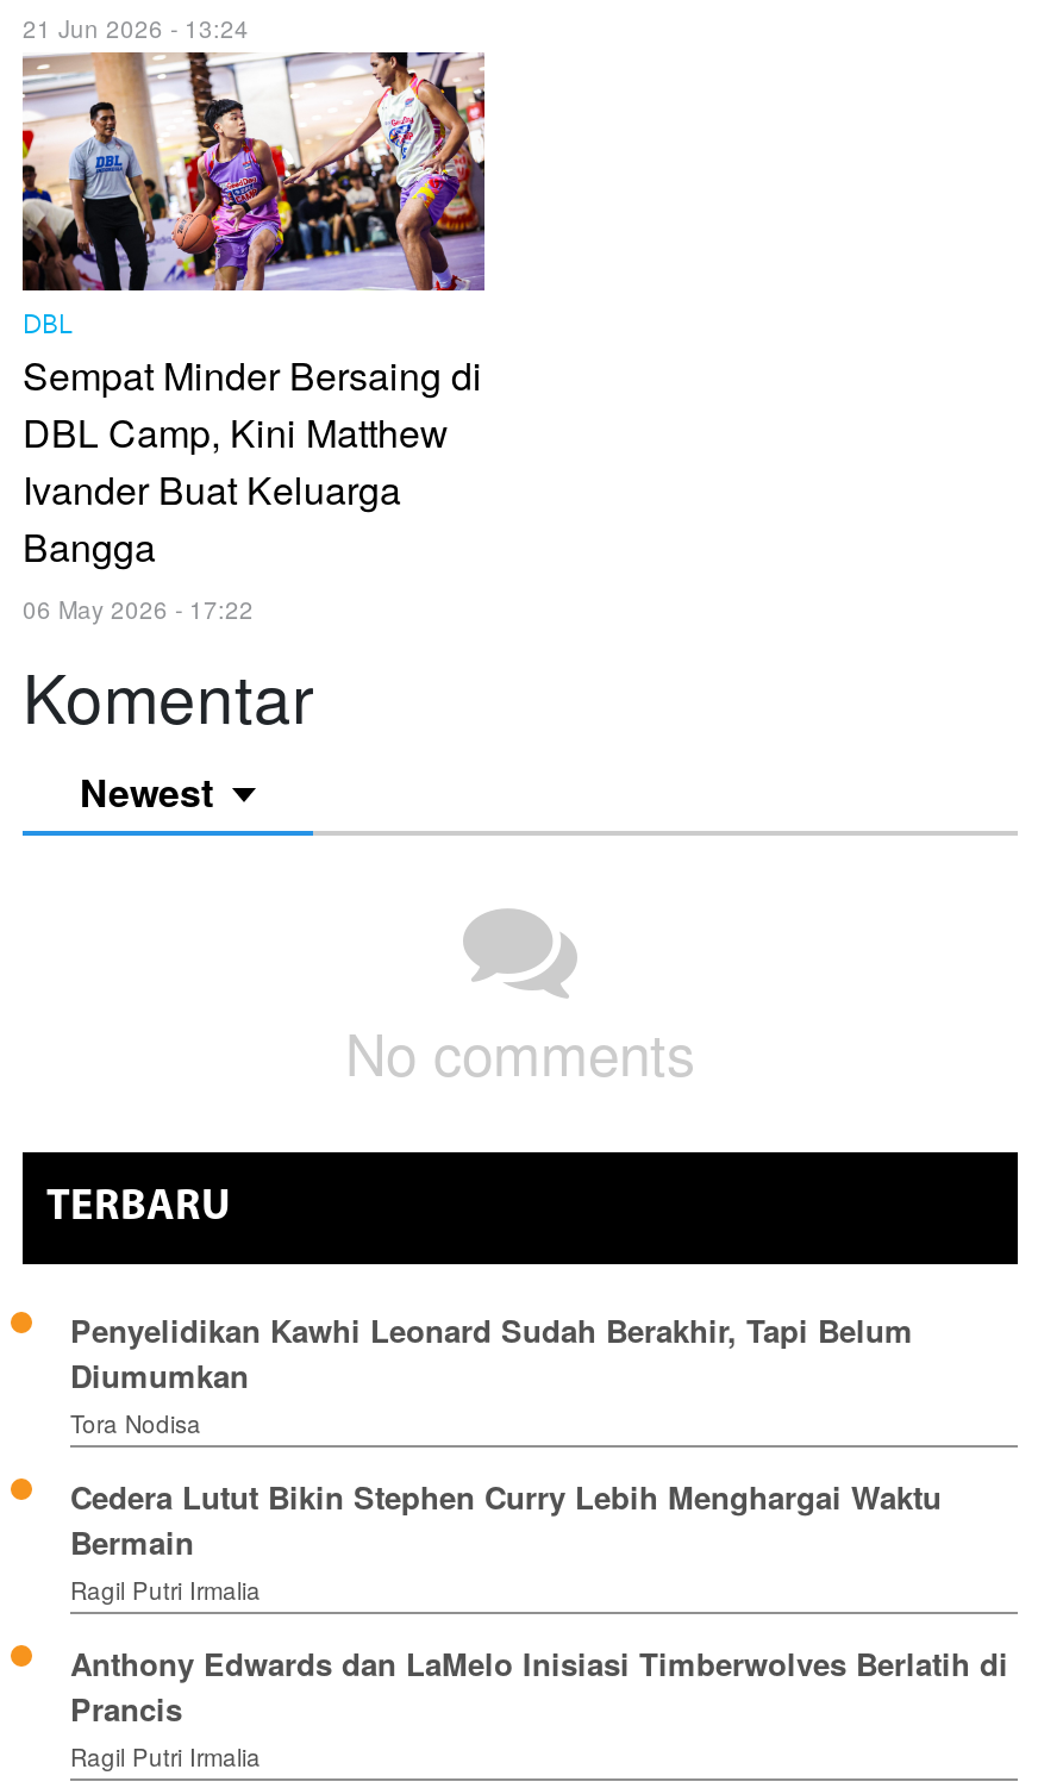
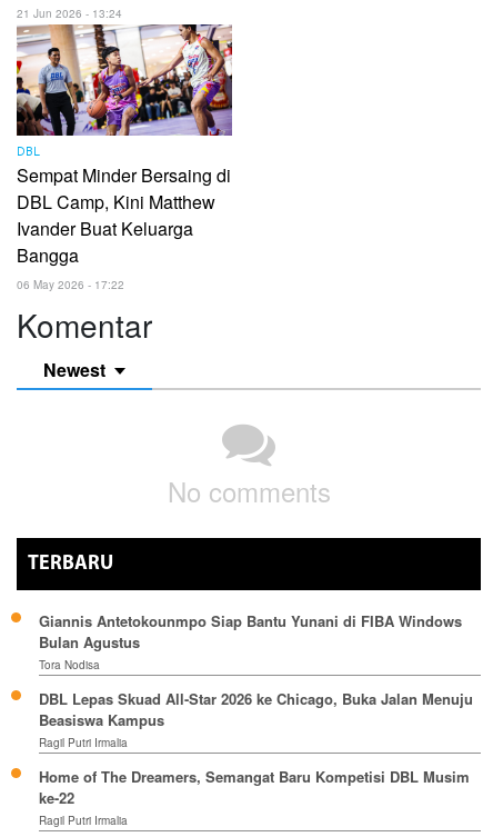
[70,1307,913,1398] Penyelidikan Kawhi Leonard Sudah Berakhir, Tapi Belum | Diumumkan -> [39,610,462,652] Giannis Antetokounmpo Siap Bantu Yunani di FIBA Windows | Bulan Agustus
[70,1474,942,1564] Cedera Lutut Bikin Stephen Curry Lebih Menghargai Waktu | Bermain -> [39,688,473,730] DBL Lepas Skuad All-Star 2026 ke Chicago, Buka Jalan Menuju | Beasiswa Kampus
[70,1640,1008,1731] Anthony Edwards dan LaMelo Inisiasi Timberwolves Berlatih di | Prancis -> [39,766,470,808] Home of The Dreamers, Semangat Baru Kompetisi DBL Musim | ke-22

